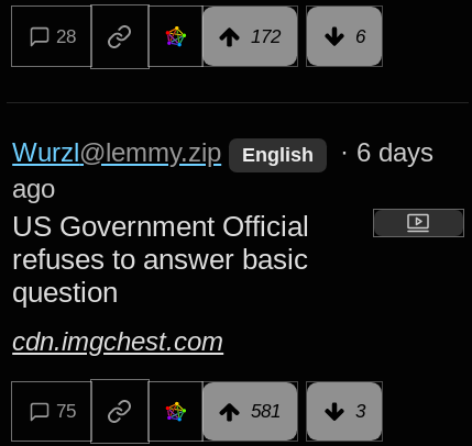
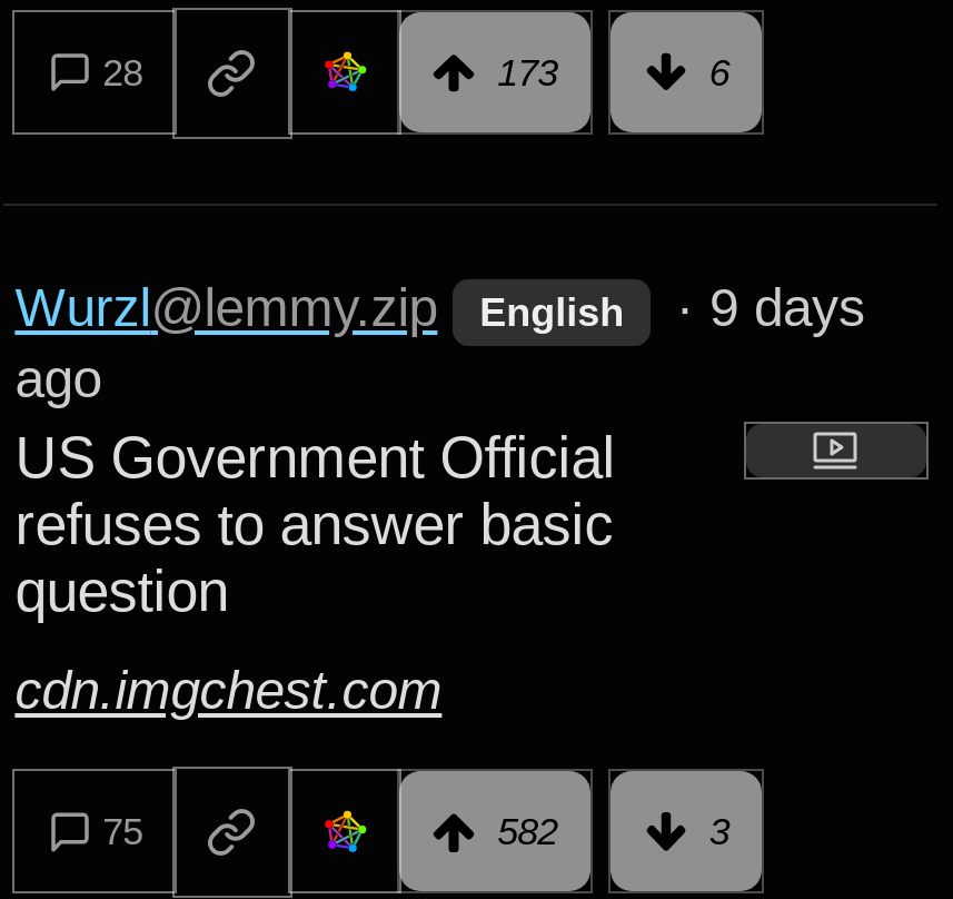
[251,26,281,47] 172 -> [497,52,557,94] 173
[12,138,433,167] Wurzl@lemmy.zip English · 6 days -> [15,277,865,338] Wurzl@lemmy.zip English · 9 days
[251,401,281,422] 581 -> [497,811,557,853] 582

